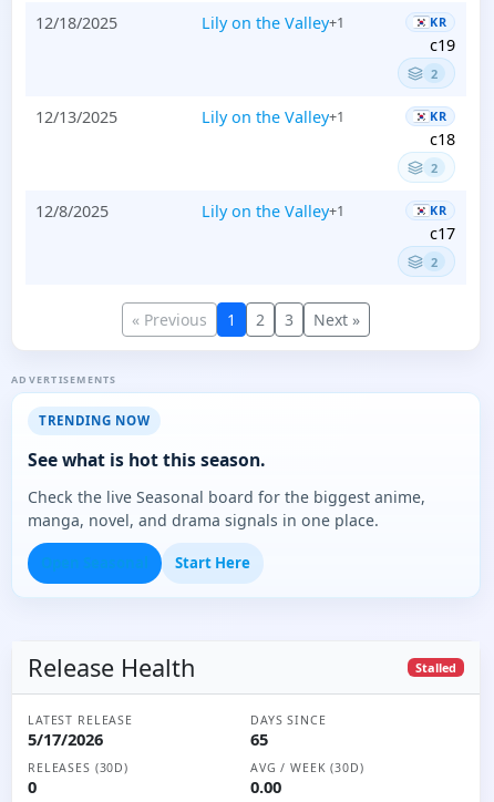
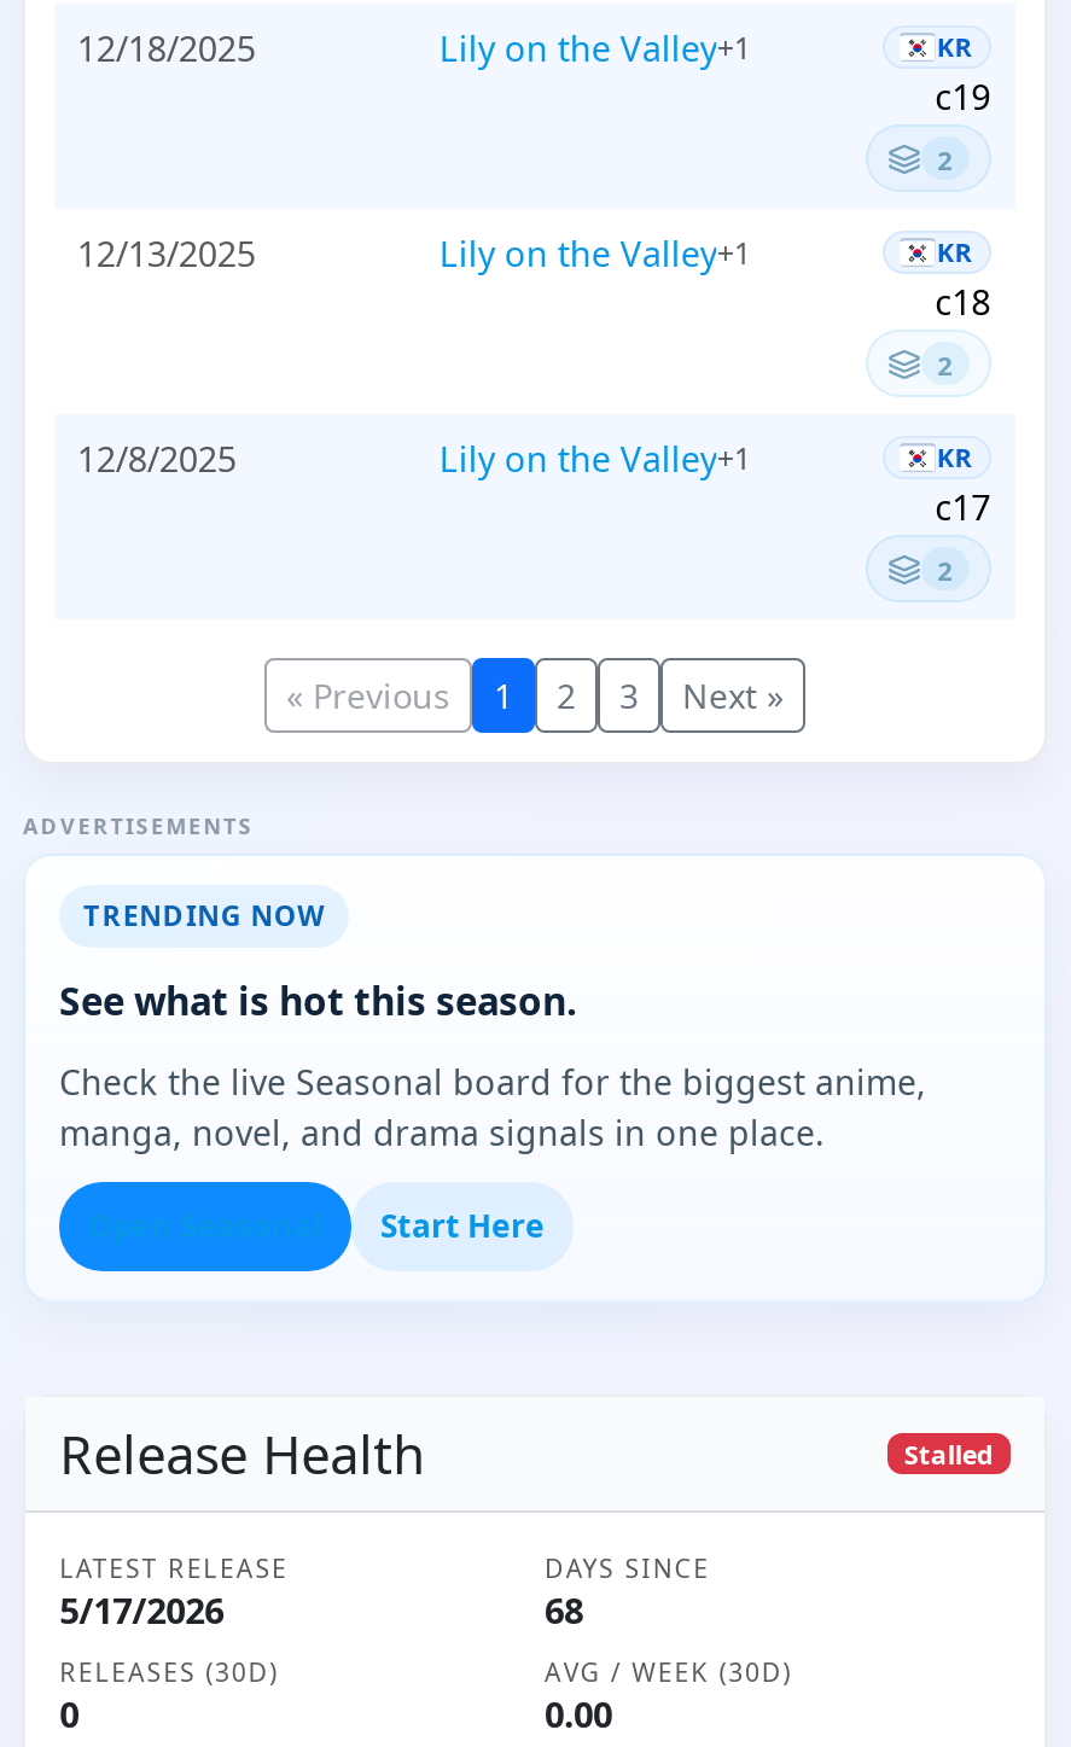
[250,727,268,749] 65 -> [545,1584,583,1632] 68

